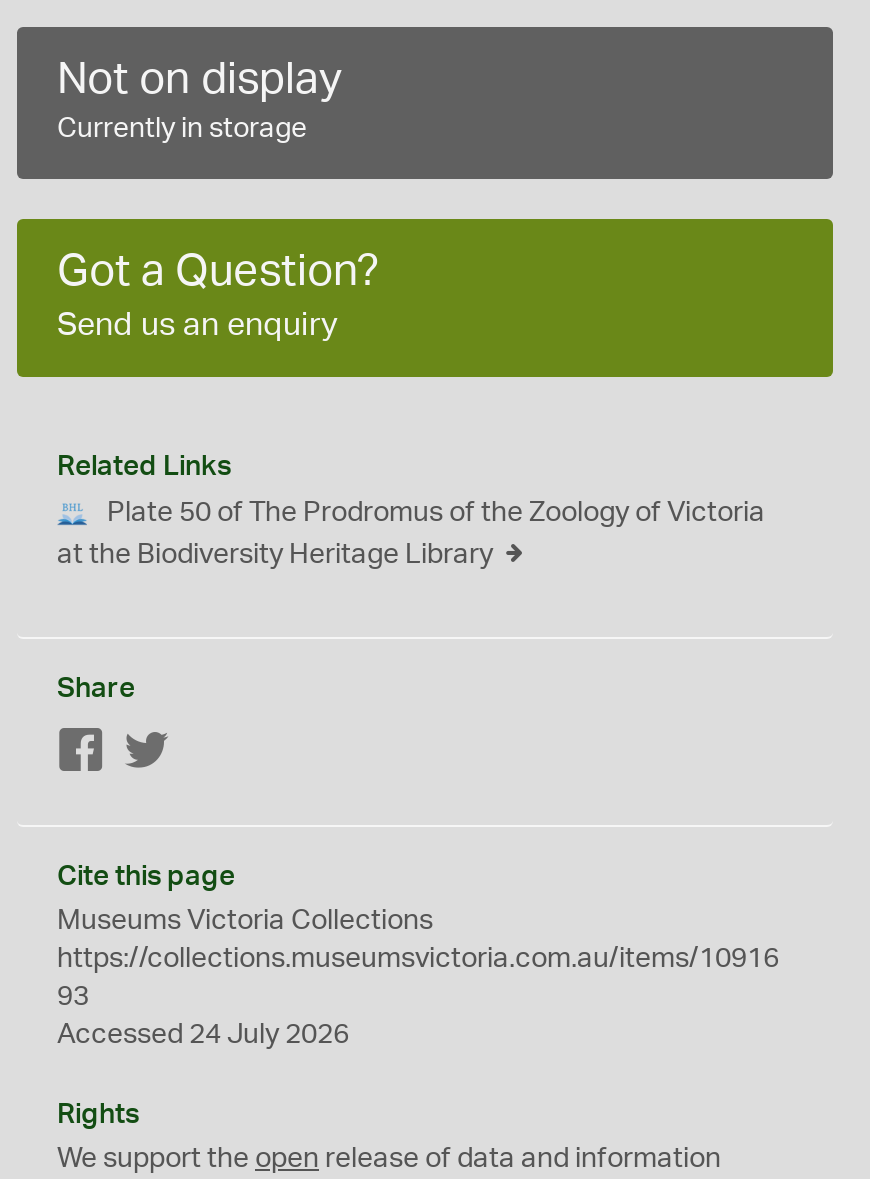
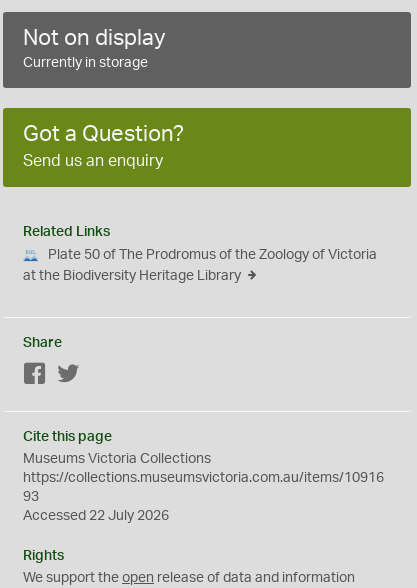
[57,1021,349,1049] Accessed 24 July 2026 -> [23,509,169,523] Accessed 22 July 2026

